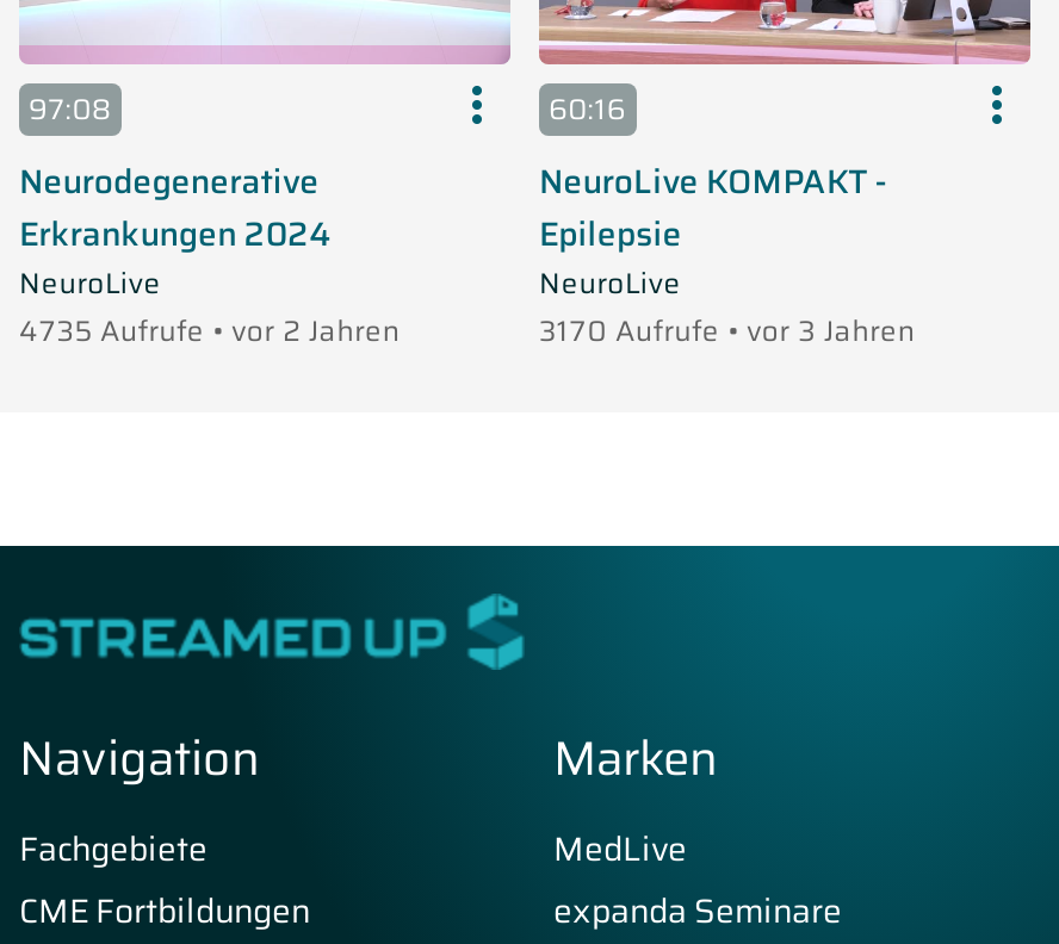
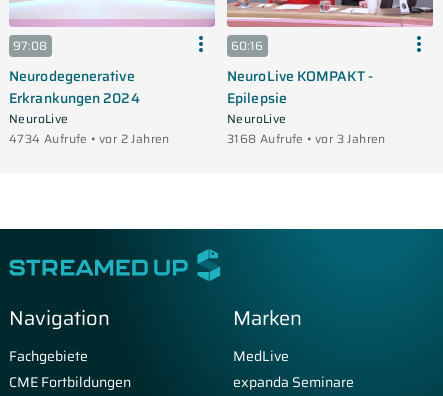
[19,307,400,352] 4735 Aufrufe • vor 2 Jahren -> [9,129,170,148] 4734 Aufrufe • vor 2 Jahren
[539,307,915,352] 3170 Aufrufe • vor 3 Jahren -> [227,129,386,148] 3168 Aufrufe • vor 3 Jahren

